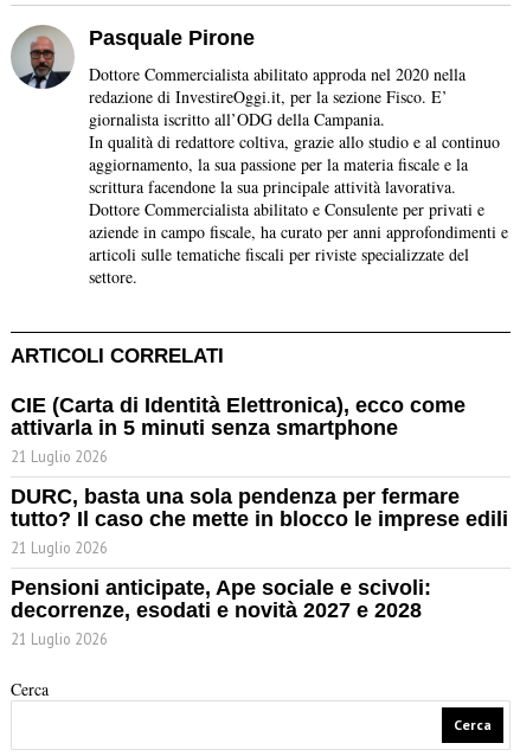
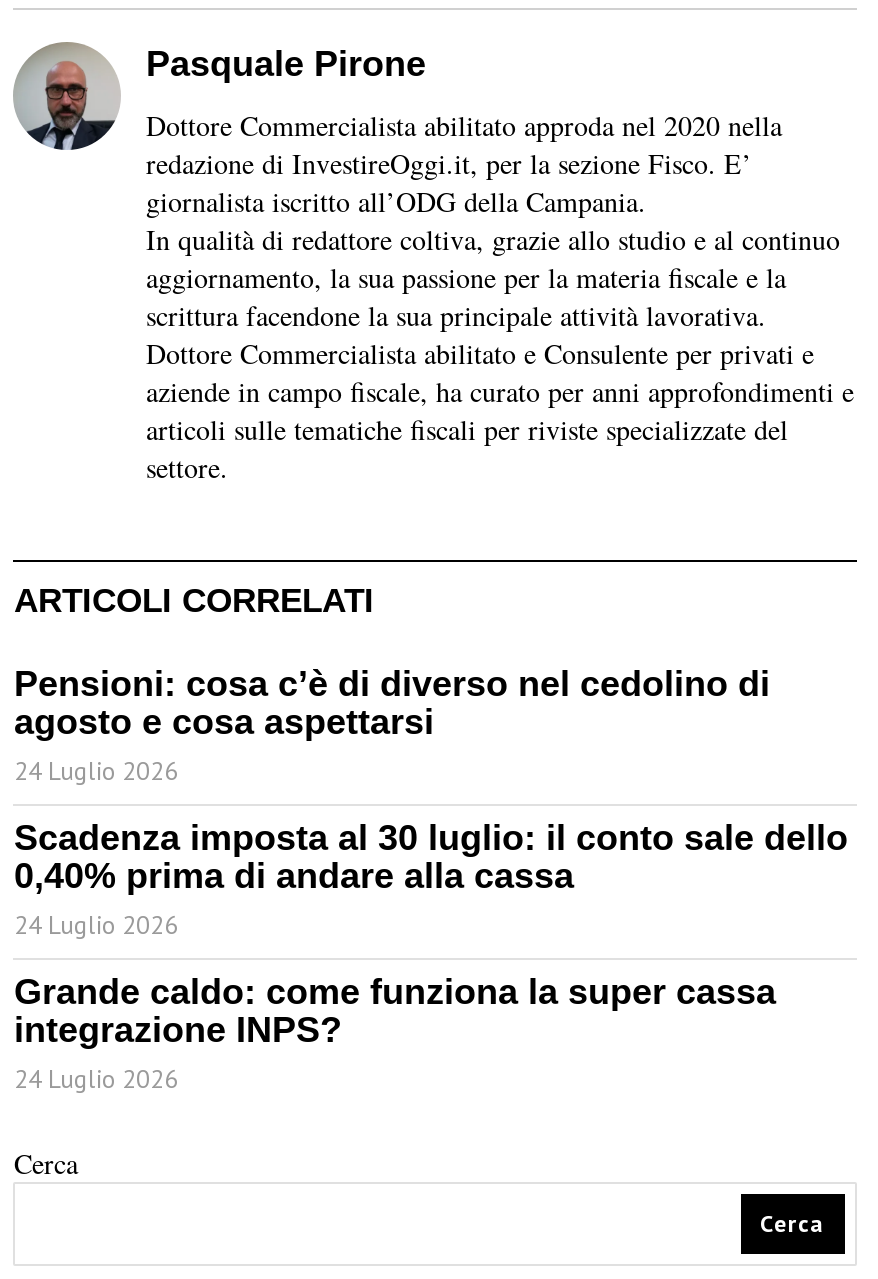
[11,393,466,466] CIE (Carta di Identità Elettronica), ecco come | attivarla in 5 minuti senza smartphone | 21 Luglio 2026 -> [14,664,770,786] Pensioni: cosa c’è di diverso nel cedolino di | agosto e cosa aspettarsi | 24 Luglio 2026
[11,485,509,557] DURC, basta una sola pendenza per fermare | tutto? Il caso che mette in blocco le imprese edili | 21 Luglio 2026 -> [14,818,848,940] Scadenza imposta al 30 luglio: il conto sale dello | 0,40% prima di andare alla cassa | 24 Luglio 2026
[11,576,432,648] Pensioni anticipate, Ape sociale e scivoli: | decorrenze, esodati e novità 2027 e 2028 | 21 Luglio 2026 -> [14,972,776,1094] Grande caldo: come funziona la super cassa | integrazione INPS? | 24 Luglio 2026

